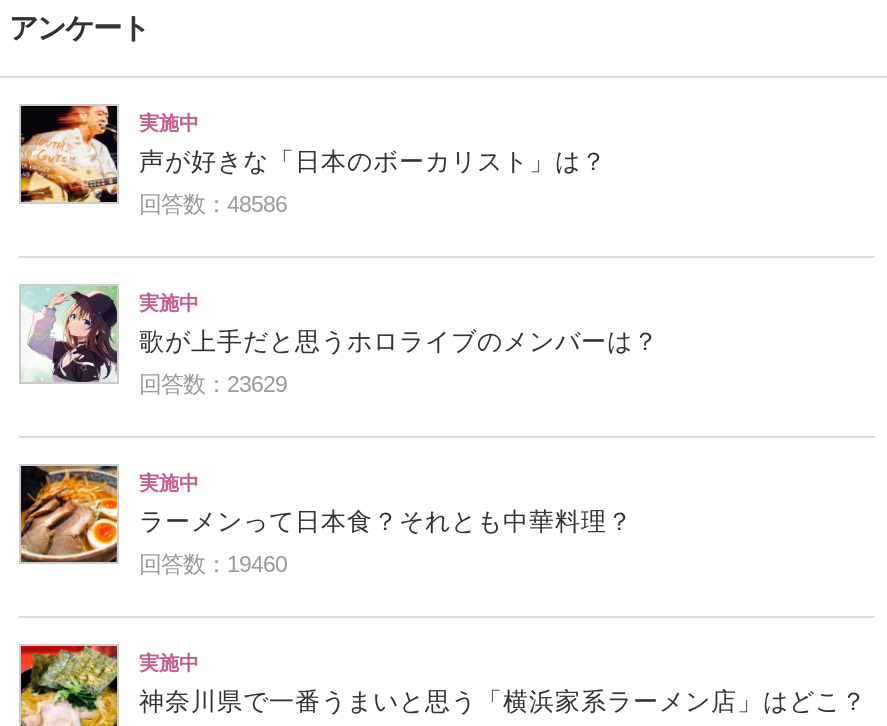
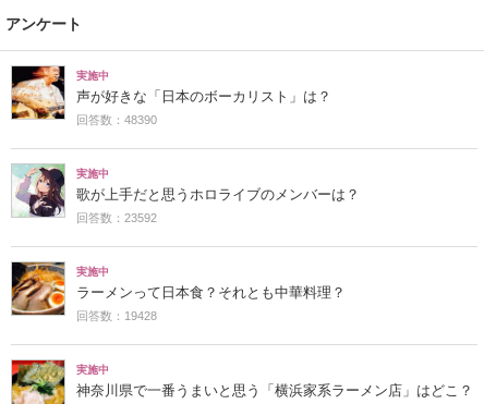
[139,192,287,216] 回答数：48586 -> [76,113,157,126] 回答数：48390
[139,372,287,396] 回答数：23629 -> [76,211,157,224] 回答数：23592
[139,552,287,576] 回答数：19460 -> [76,309,157,322] 回答数：19428

